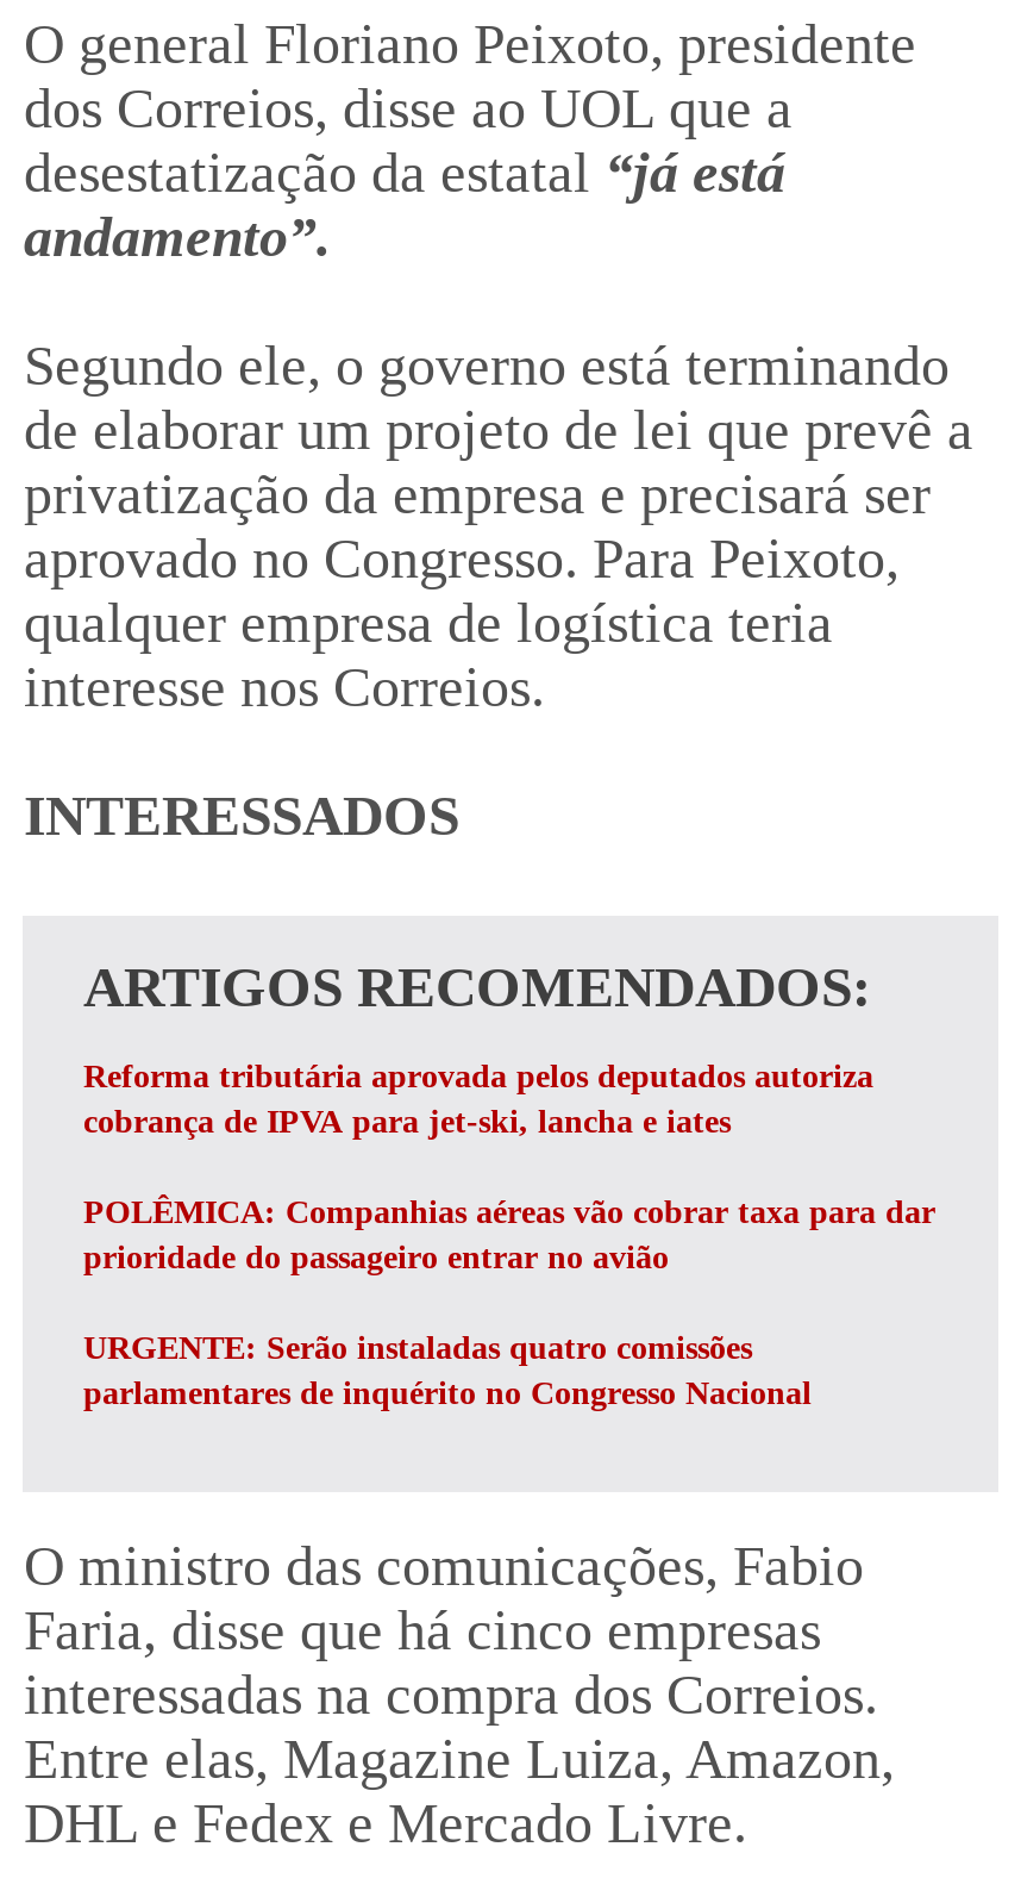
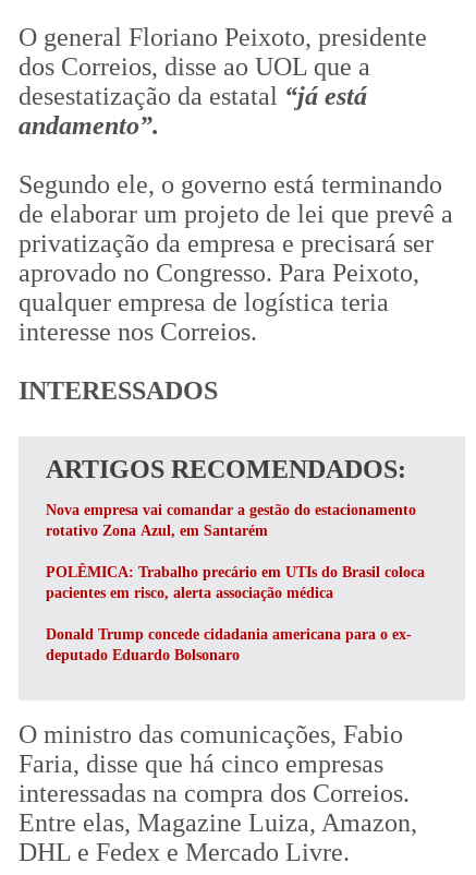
[83,1058,873,1139] Reforma tributária aprovada pelos deputados autoriza | cobrança de IPVA para jet-ski, lancha e iates -> [46,502,417,539] Nova empresa vai comandar a gestão do estacionamento | rotativo Zona Azul, em Santarém
[83,1194,935,1275] POLÊMICA: Companhias aéreas vão cobrar taxa para dar | prioridade do passageiro entrar no avião -> [46,564,425,601] POLÊMICA: Trabalho precário em UTIs do Brasil coloca | pacientes em risco, alerta associação médica
[83,1330,812,1411] URGENTE: Serão instaladas quatro comissões | parlamentares de inquérito no Congresso Nacional -> [46,626,412,663] Donald Trump concede cidadania americana para o ex- | deputado Eduardo Bolsonaro

